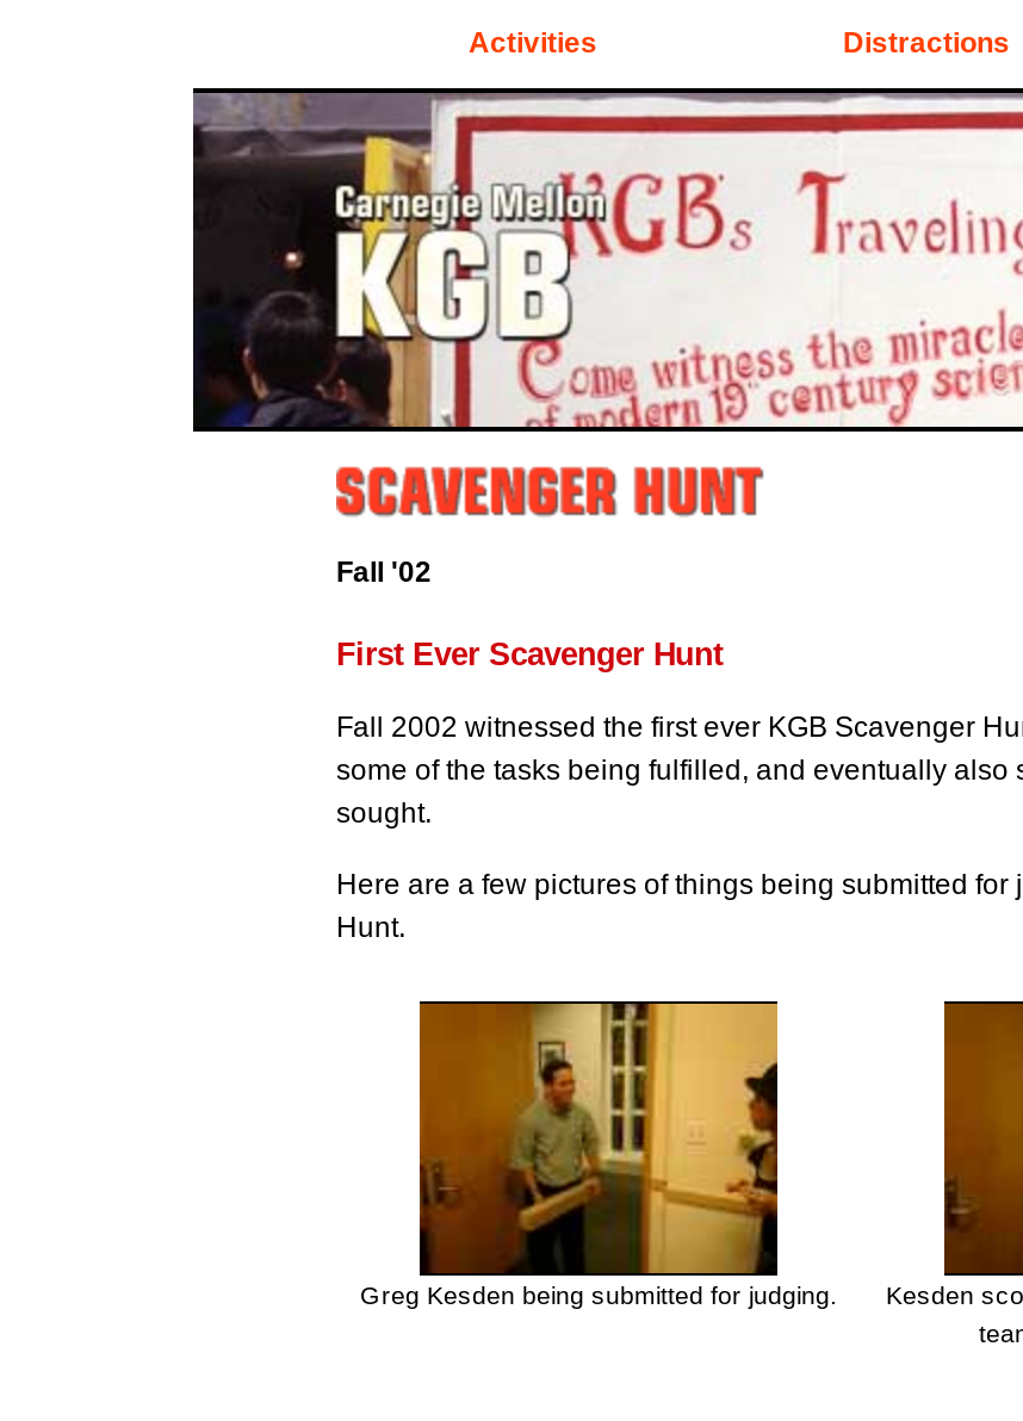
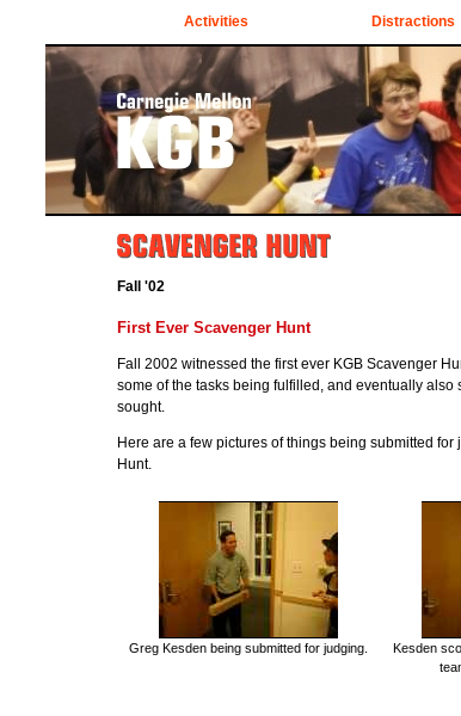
[191,91,1016,429] [image] -> [44,47,457,215] [image]

